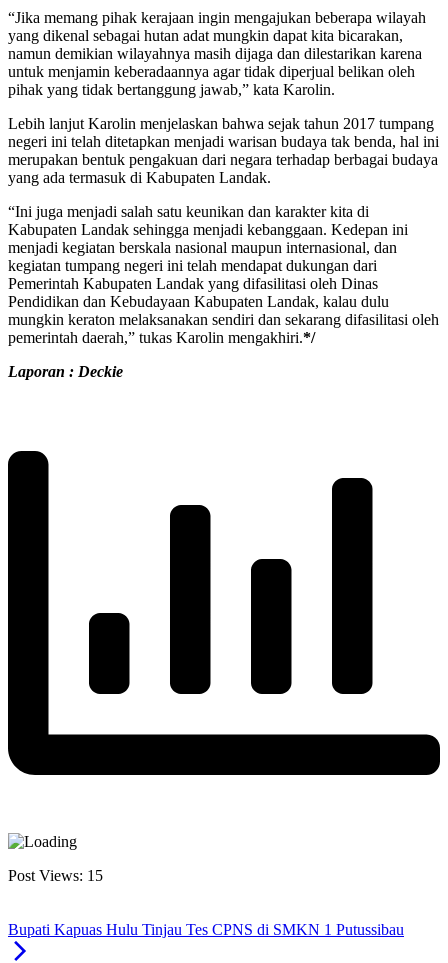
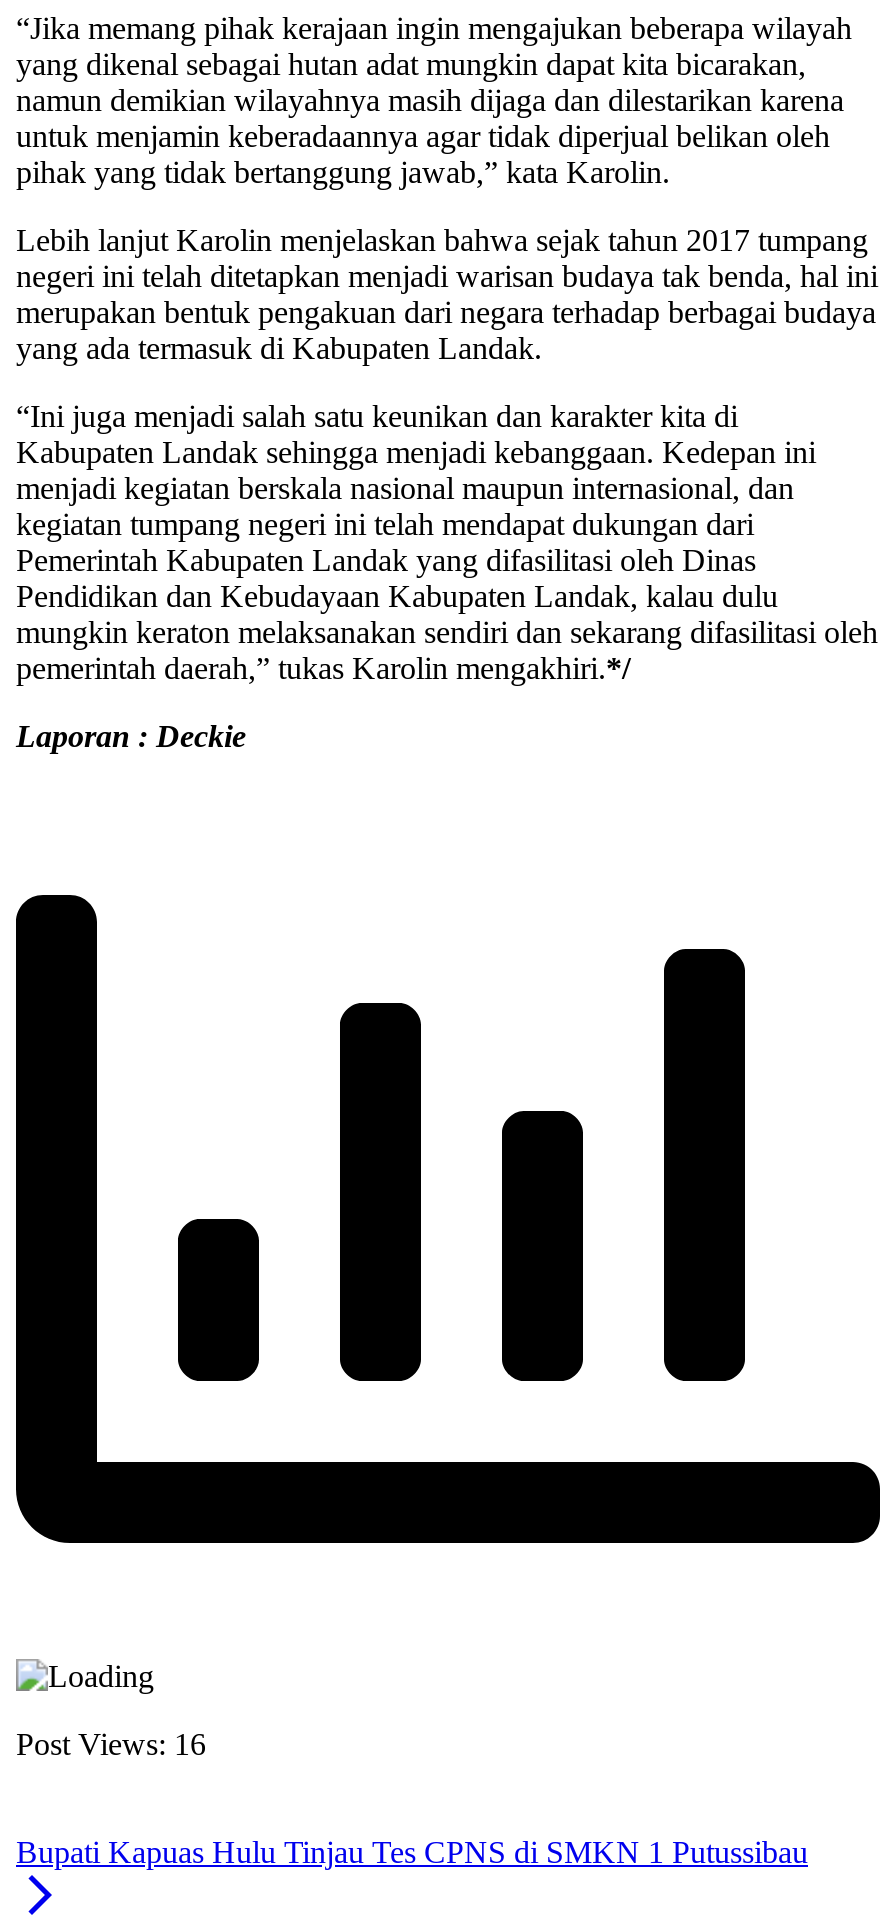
[8,867,103,884] Post Views: 15 -> [16,1728,206,1762] Post Views: 16

